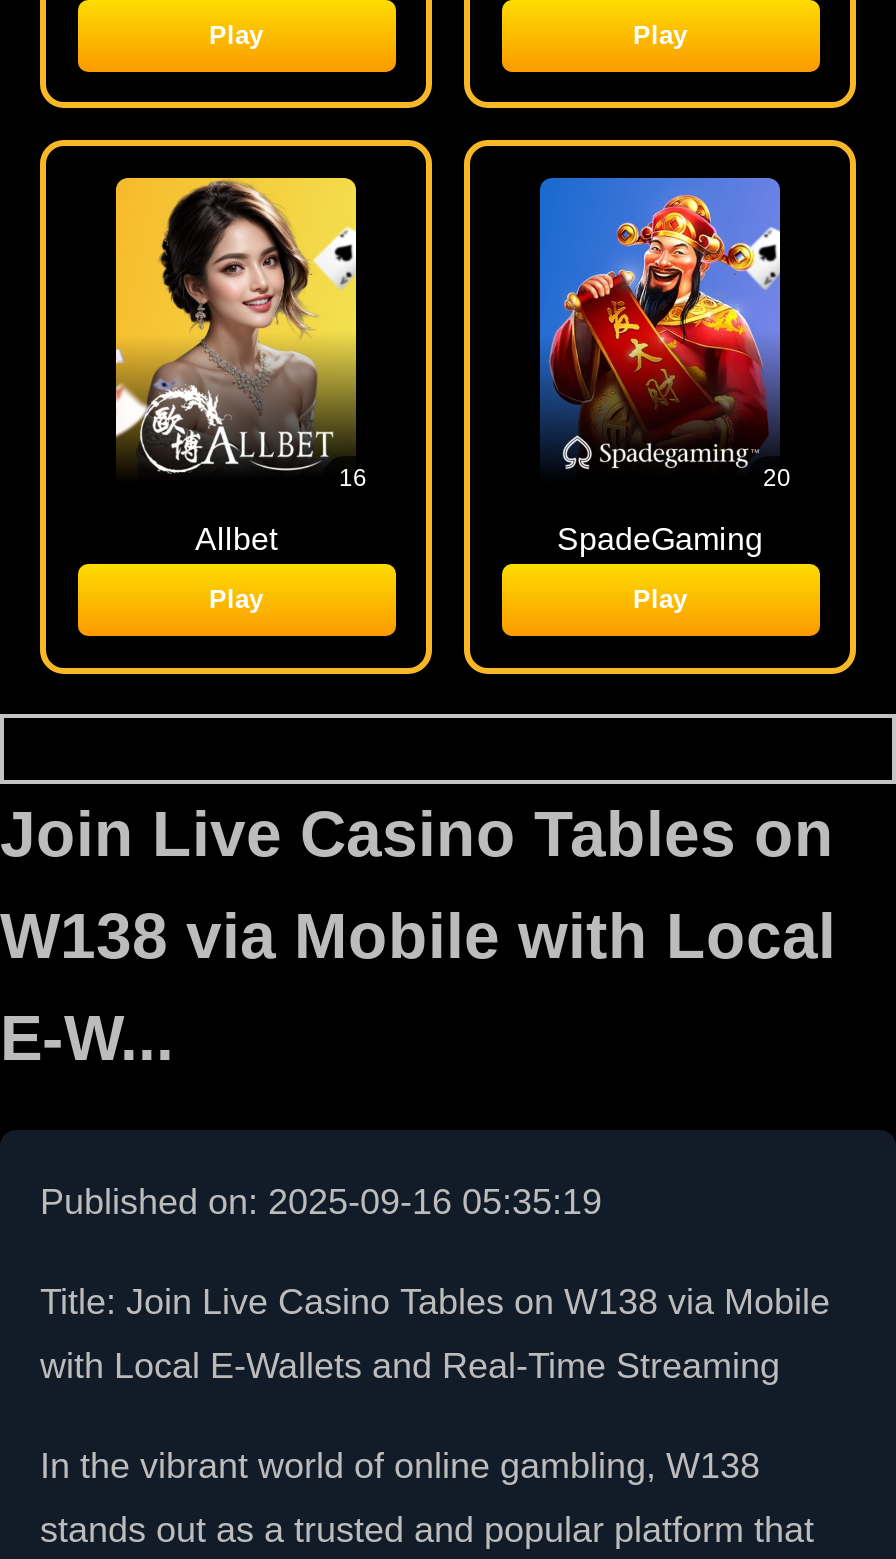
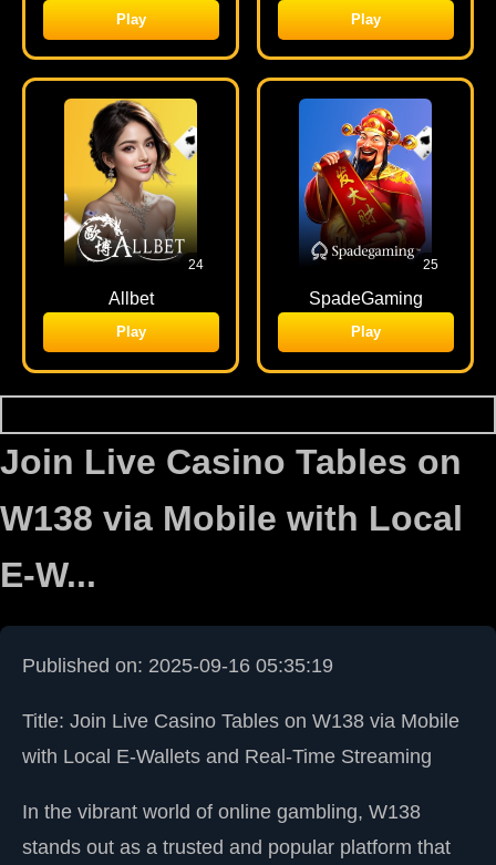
[339,464,367,492] 16 -> [188,257,203,272] 24
[763,464,791,492] 20 -> [422,257,438,272] 25

